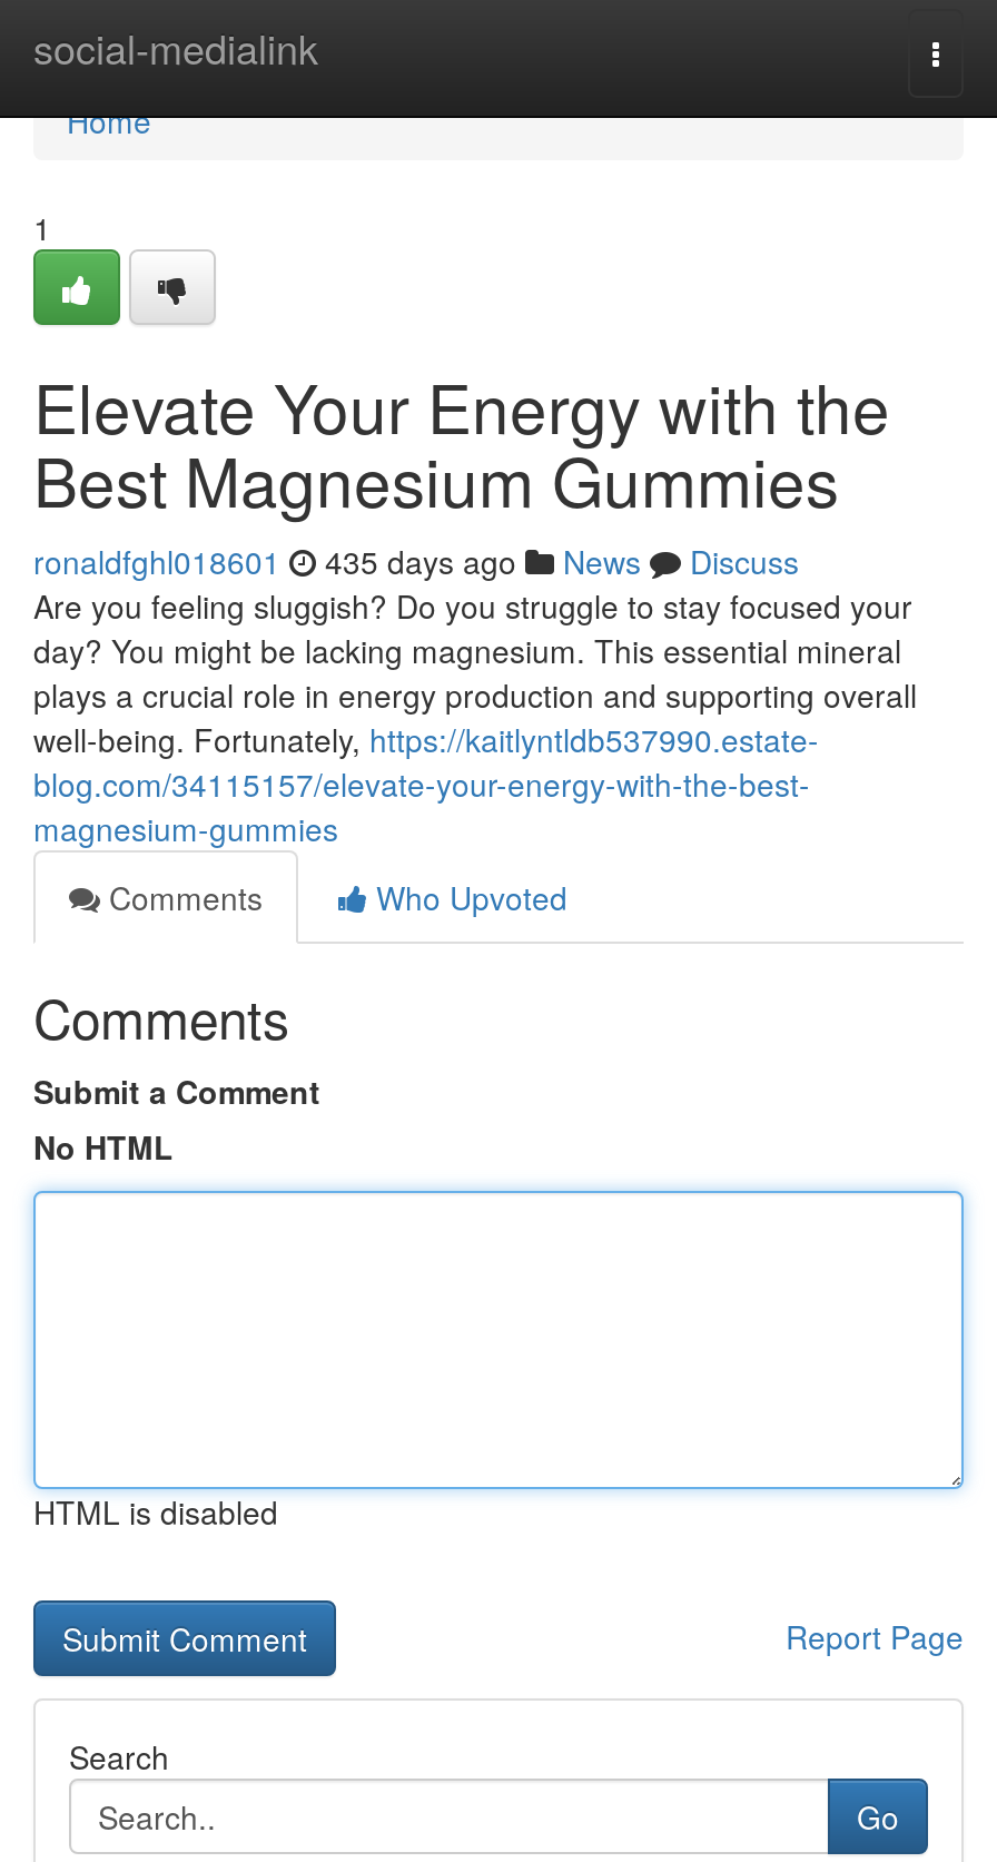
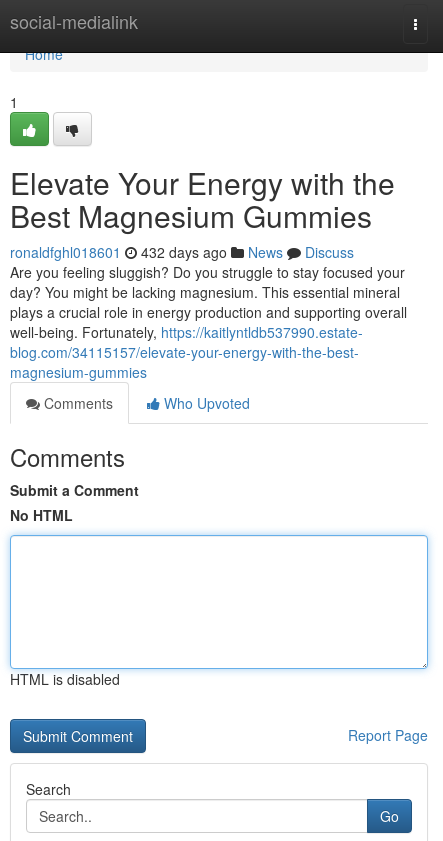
[33,539,799,583] ronaldfghl018601 435 days ago News Discuss -> [10,242,354,262] ronaldfghl018601 432 days ago News Discuss

